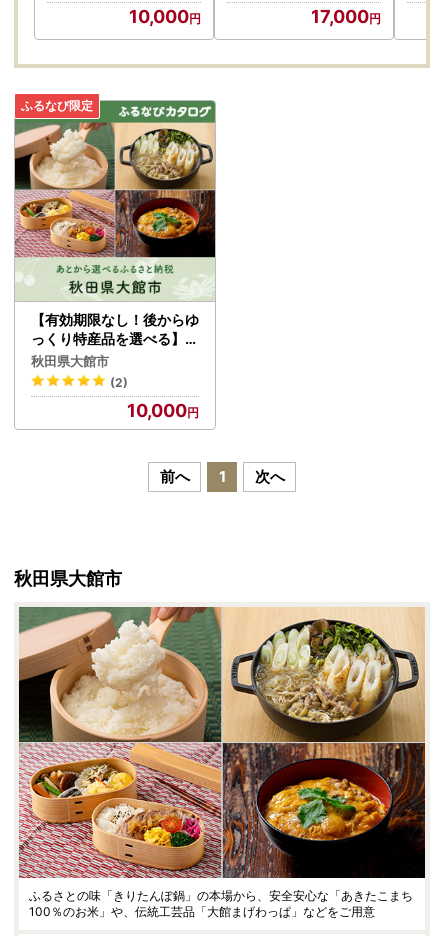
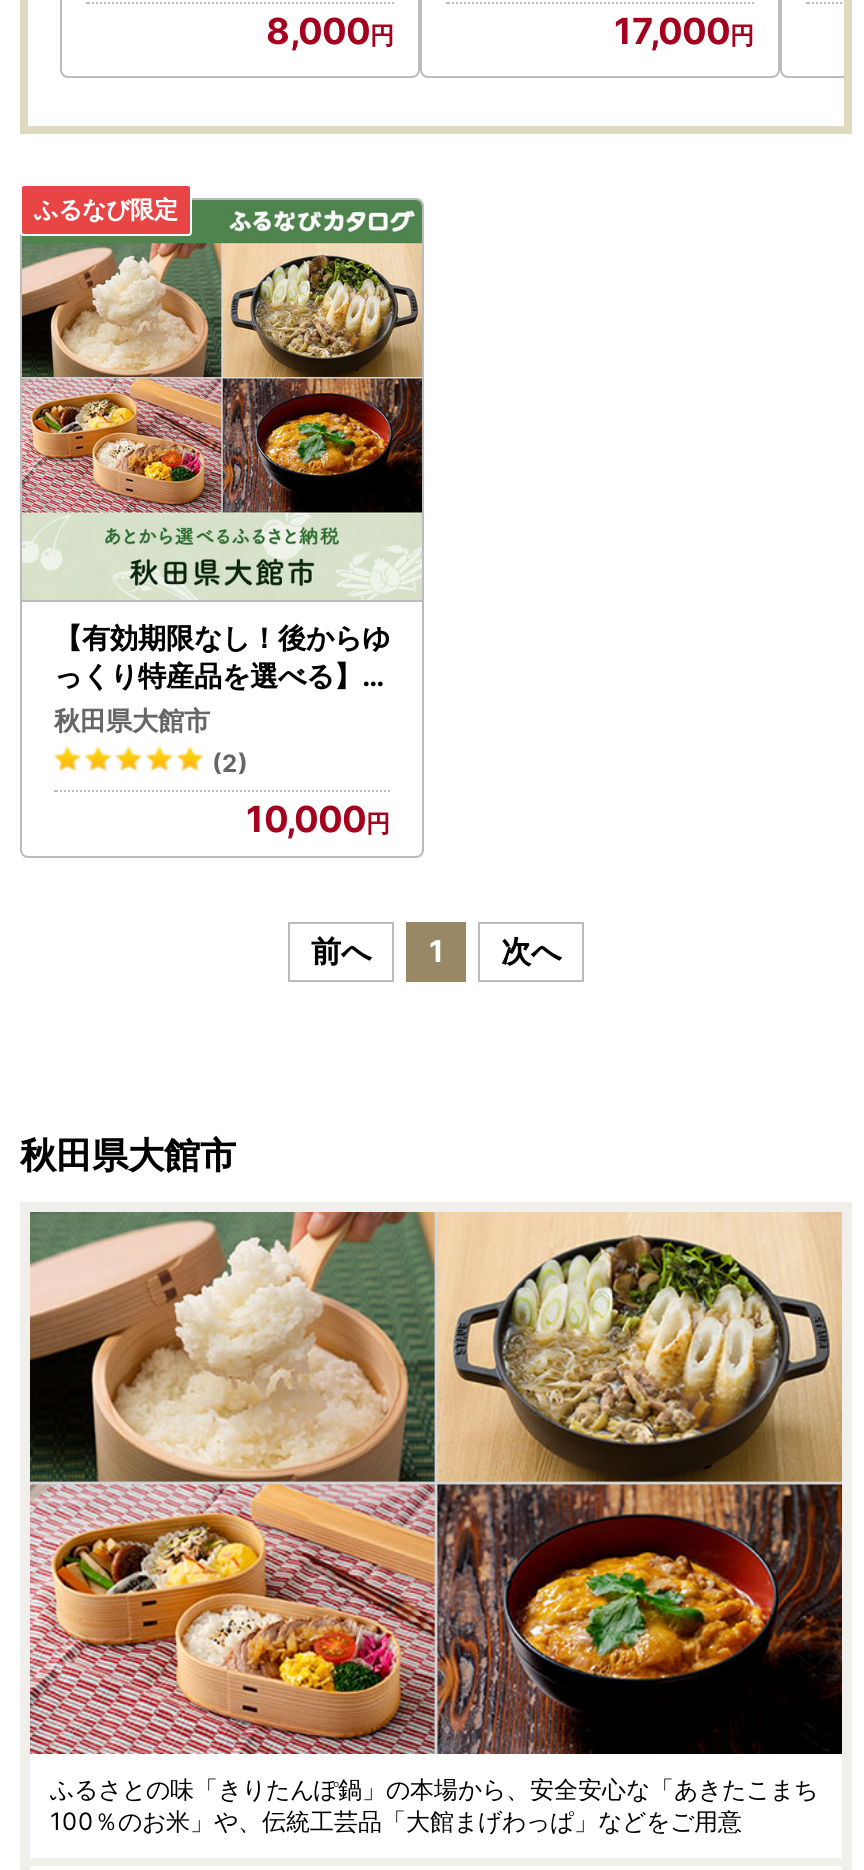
[129,6,189,27] 10,000 -> [266,10,370,52] 8,000

